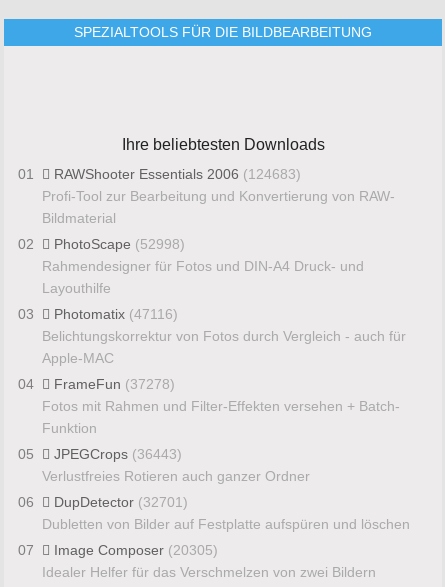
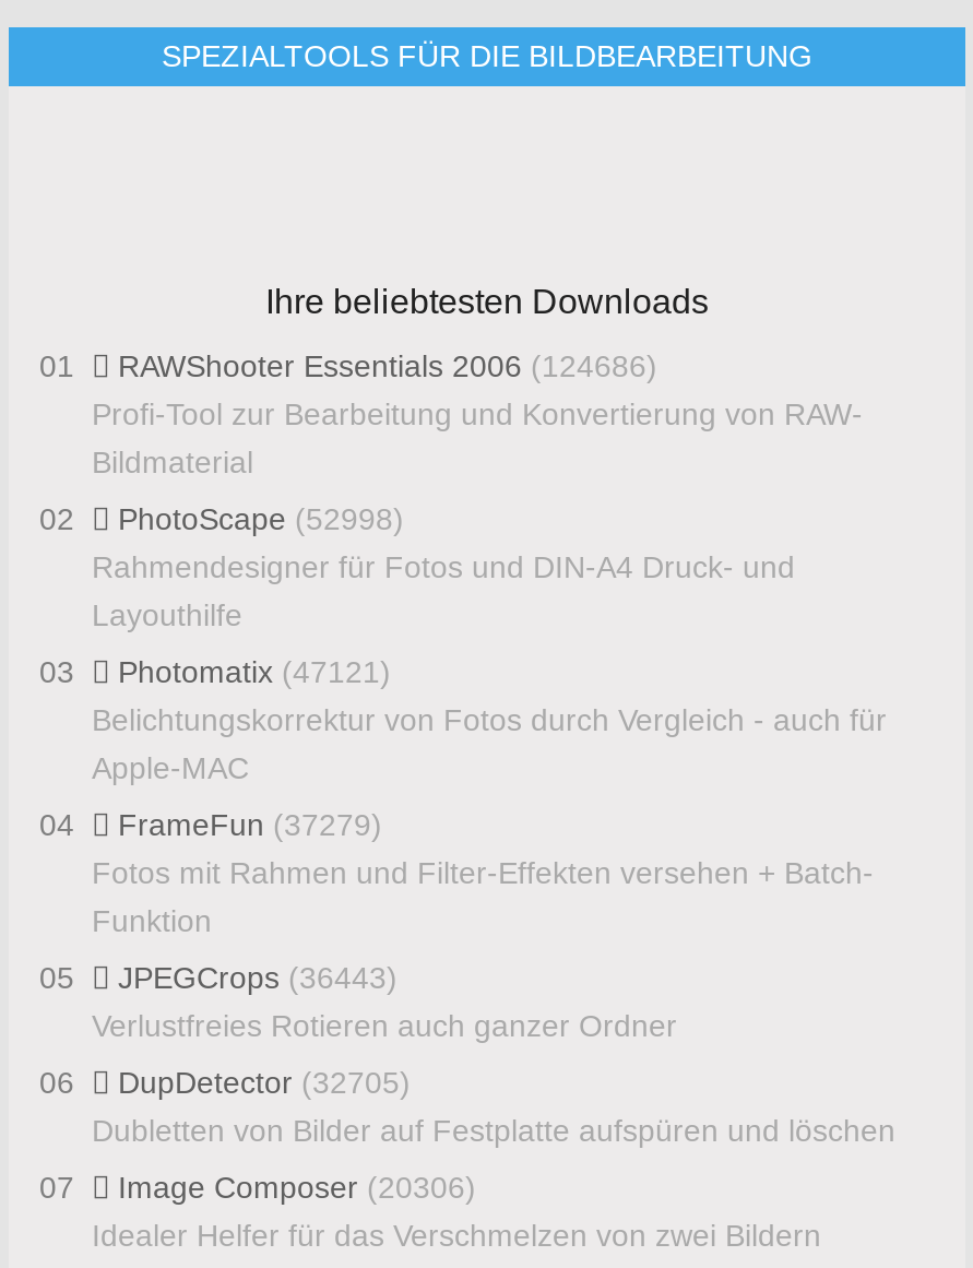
[50,166,301,182] RAWShooter Essentials 2006 (124683) -> [109,348,657,383] RAWShooter Essentials 2006 (124686)
[18,306,178,322] 03 Photomatix (47116) -> [39,654,391,689] 03 Photomatix (47121)
[18,376,175,392] 04 FrameFun (37278) -> [39,807,382,842] 04 FrameFun (37279)
[18,494,188,510] 06 DupDetector (32701) -> [39,1064,410,1099] 06 DupDetector (32705)
[50,542,218,558] Image Composer (20305) -> [109,1169,476,1204] Image Composer (20306)

